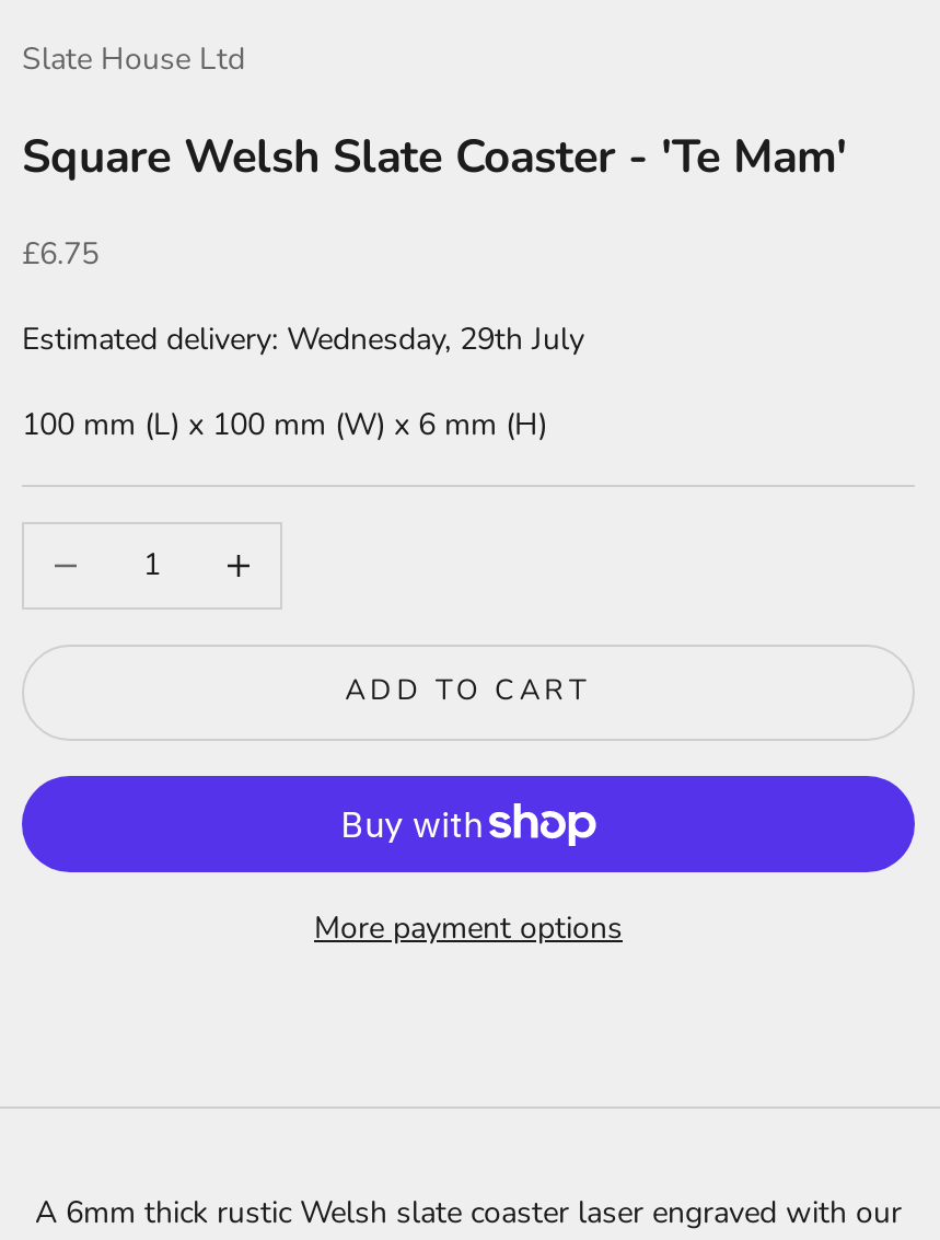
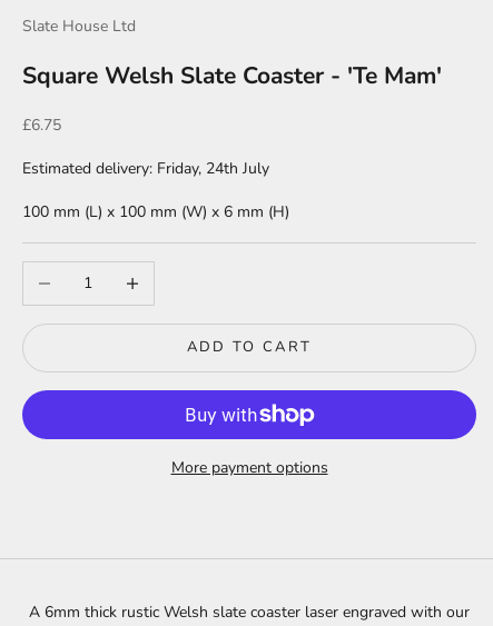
[22,317,584,359] Estimated delivery: Wednesday, 29th July -> [22,157,269,178] Estimated delivery: Friday, 24th July

